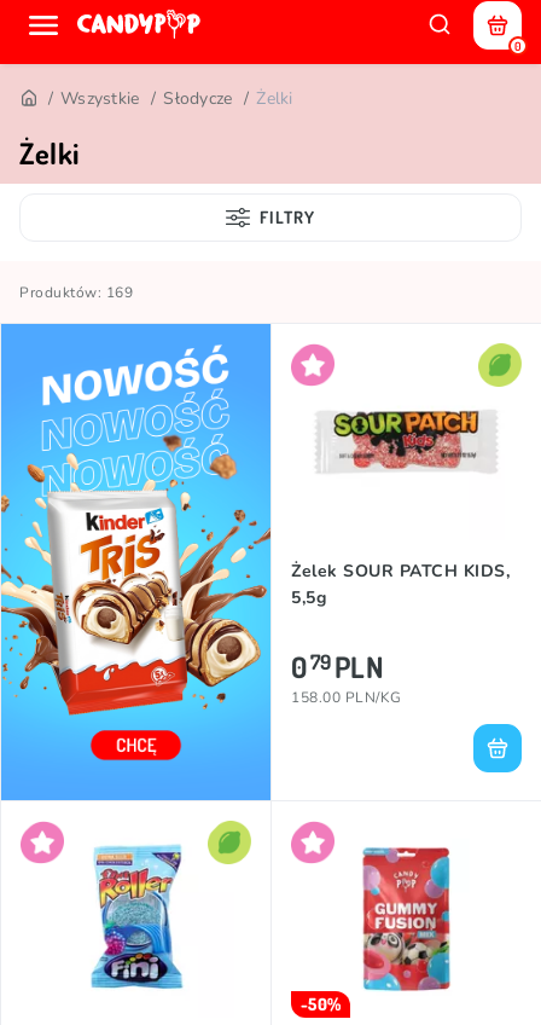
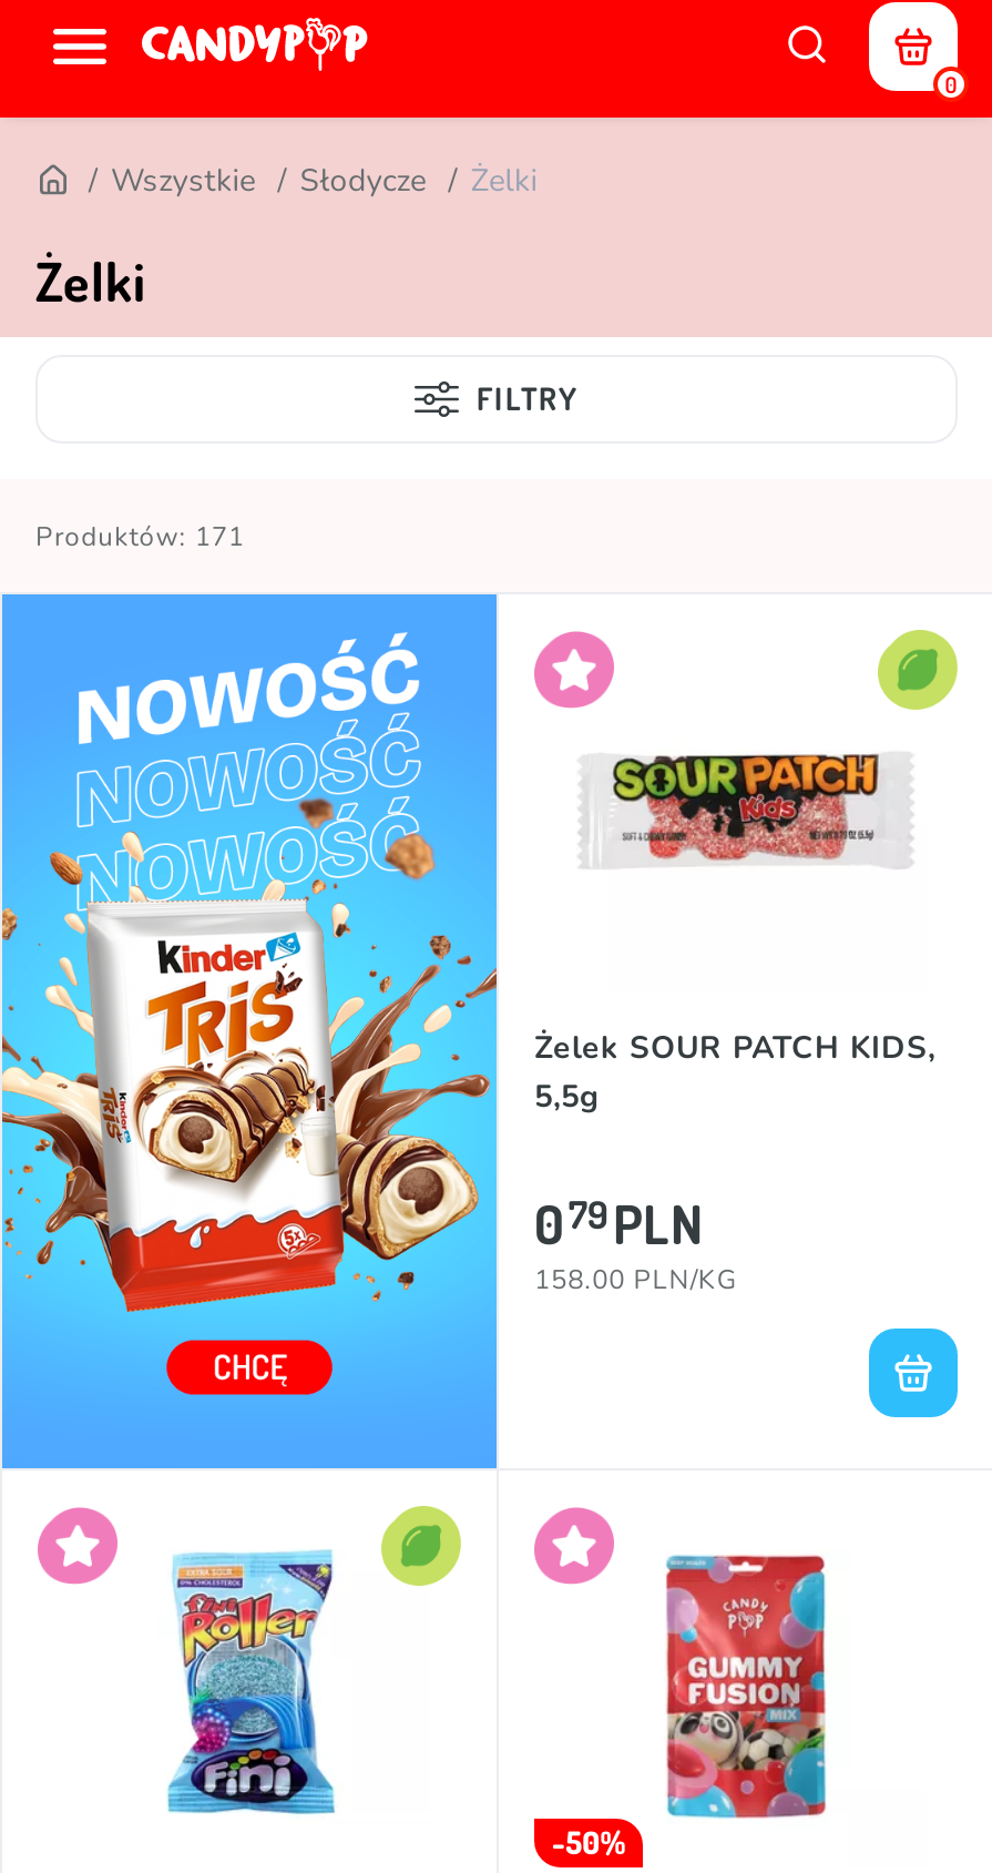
[19,283,133,302] Produktów: 169 -> [35,519,245,554] Produktów: 171

